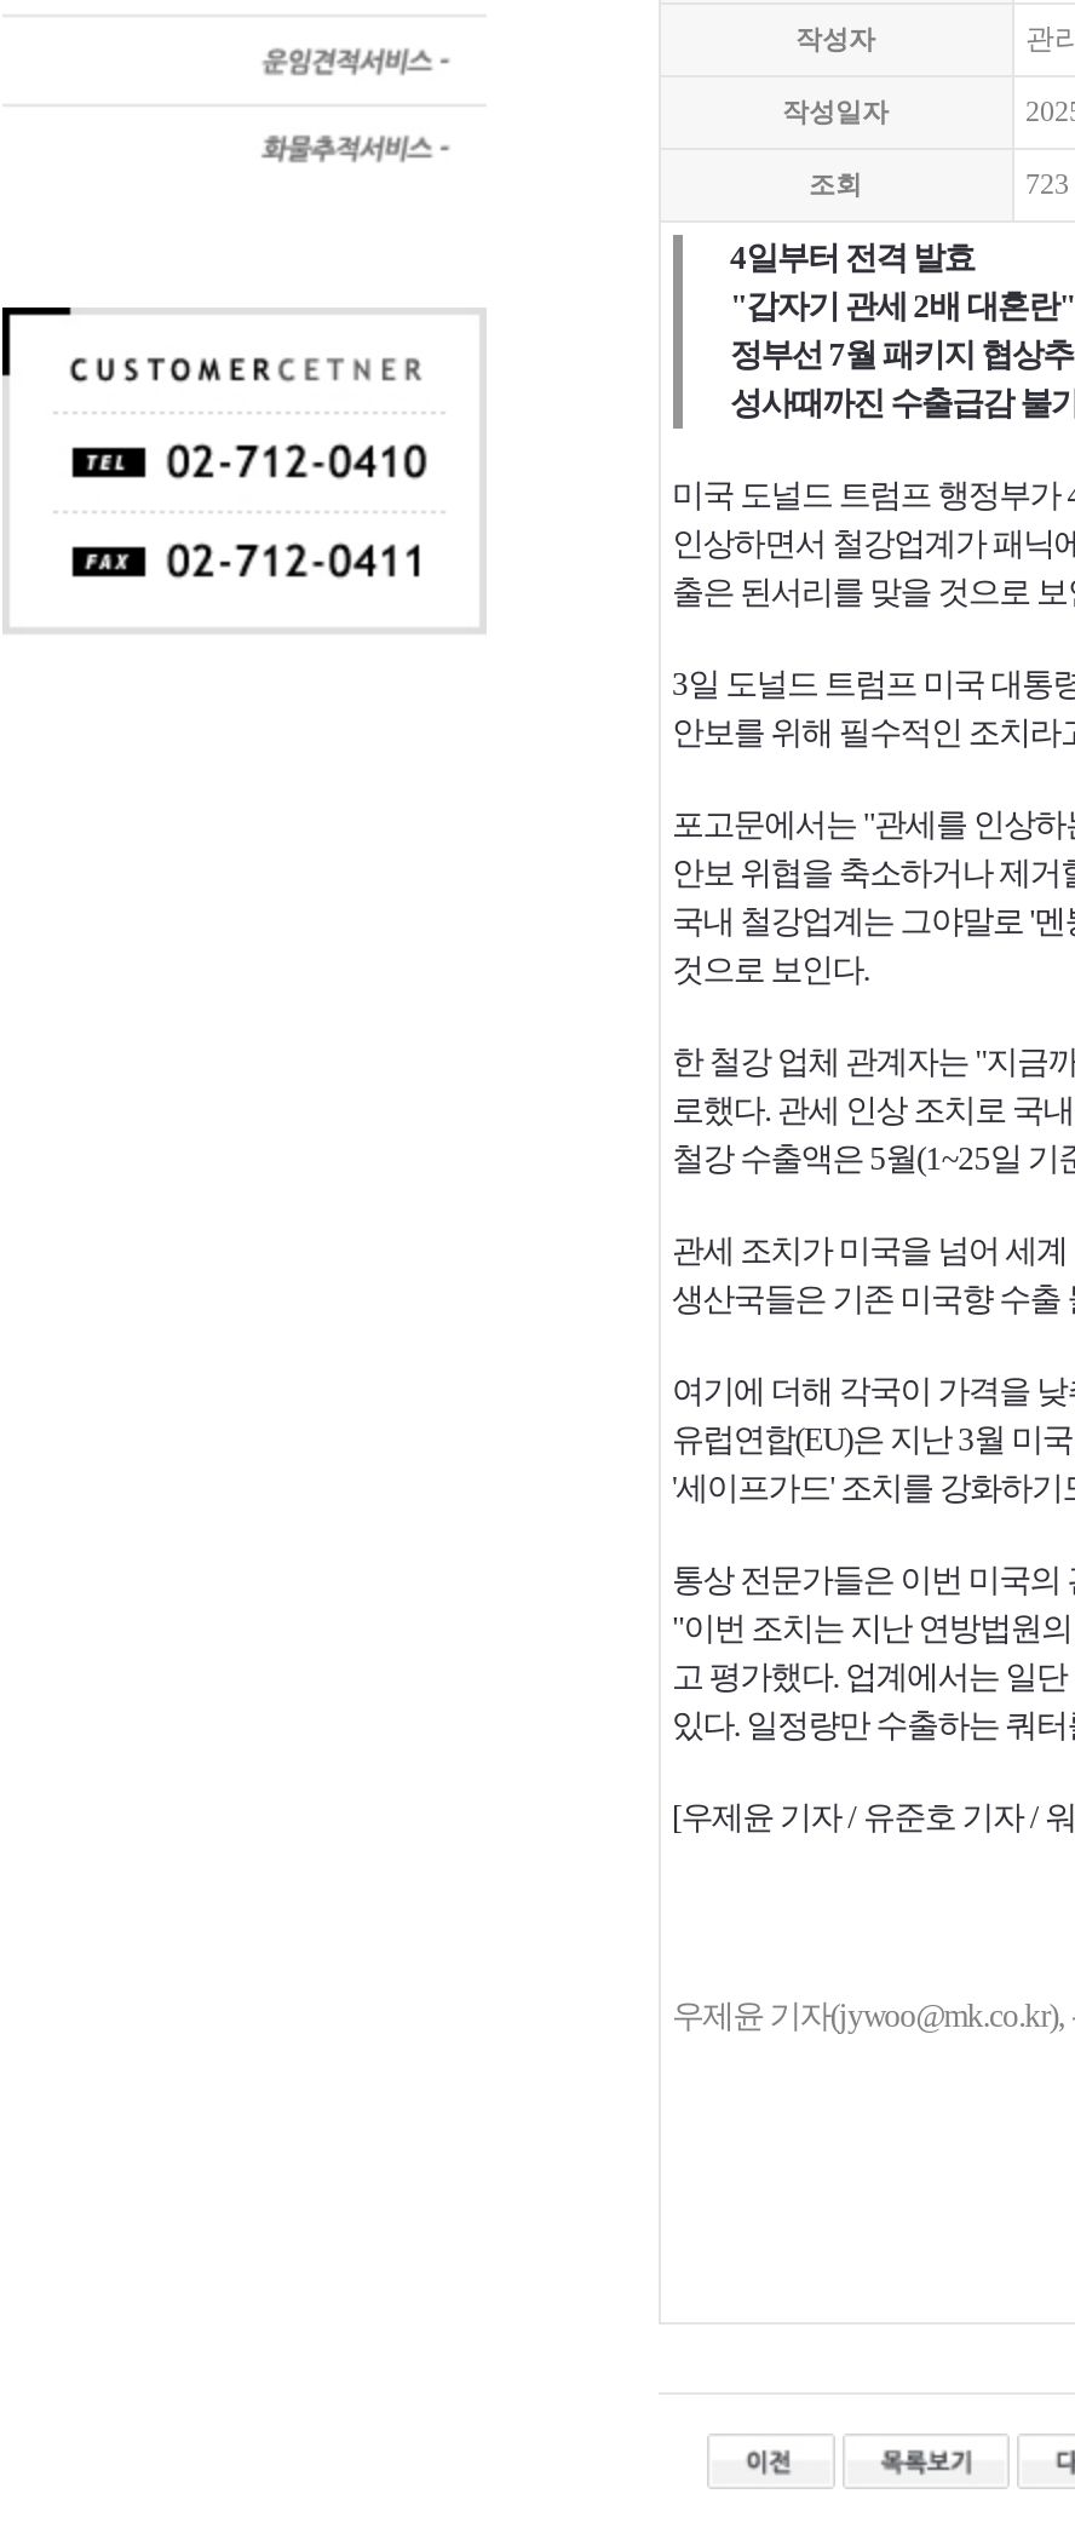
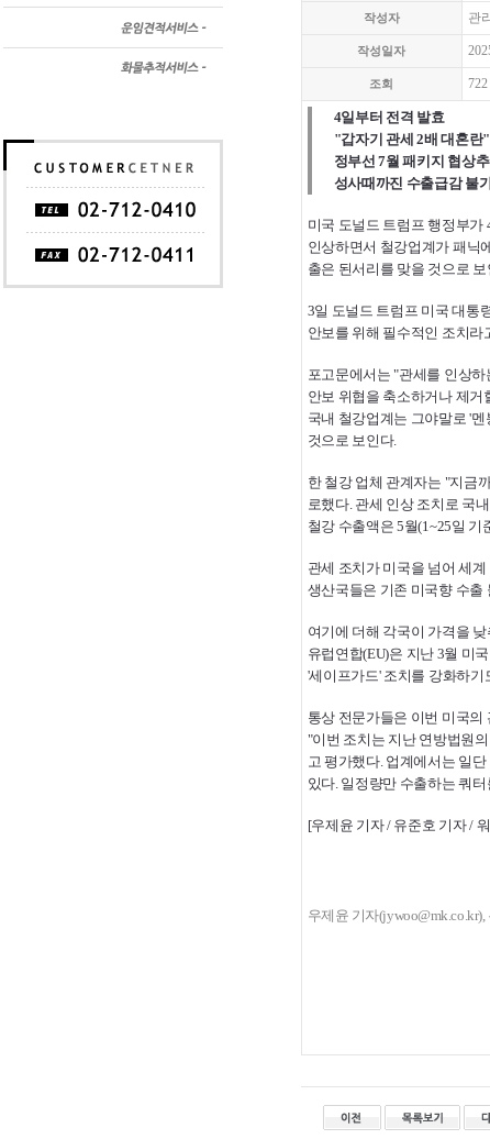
[1025,167,1069,201] 723 -> [467,76,487,91] 722

